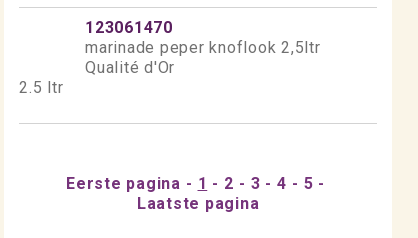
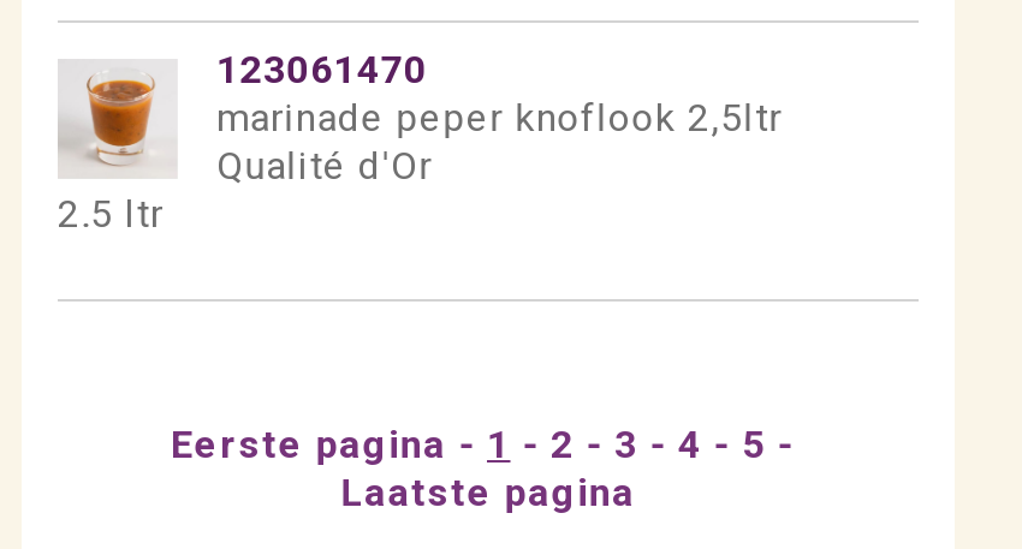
none -> [55,59,178,179] [image]

